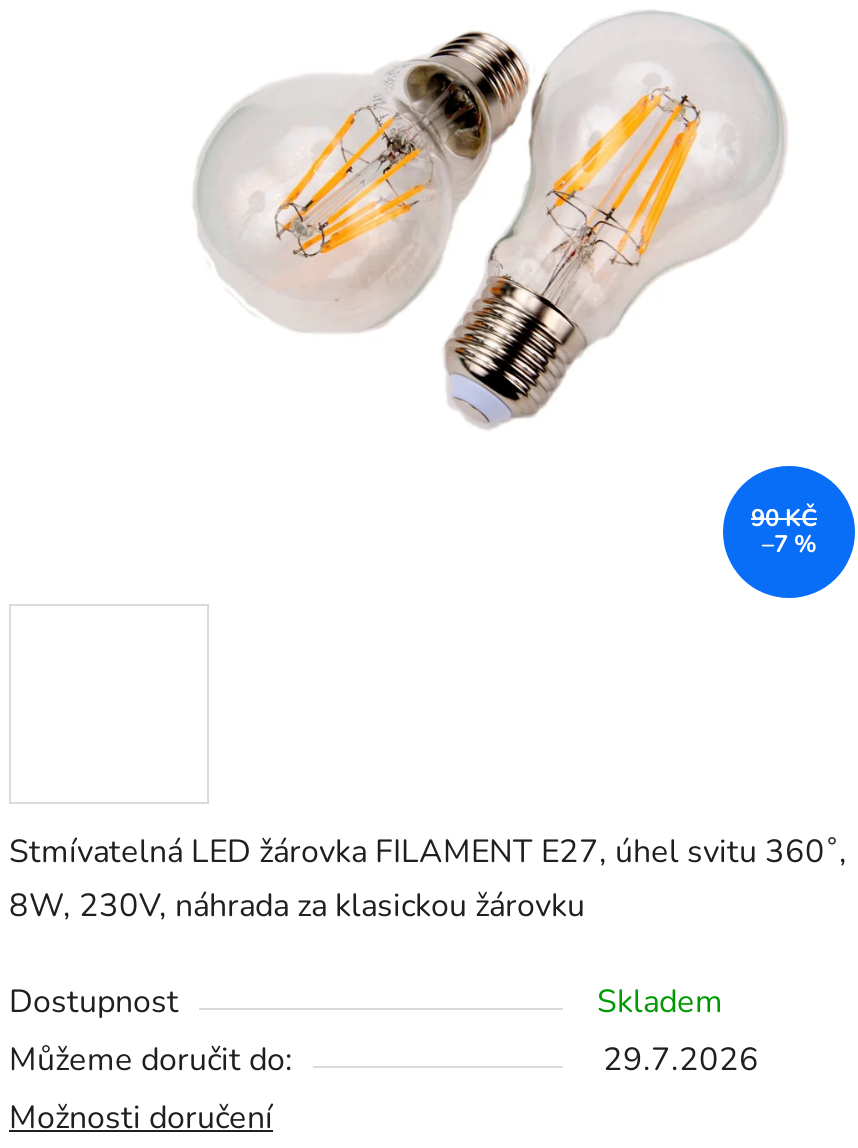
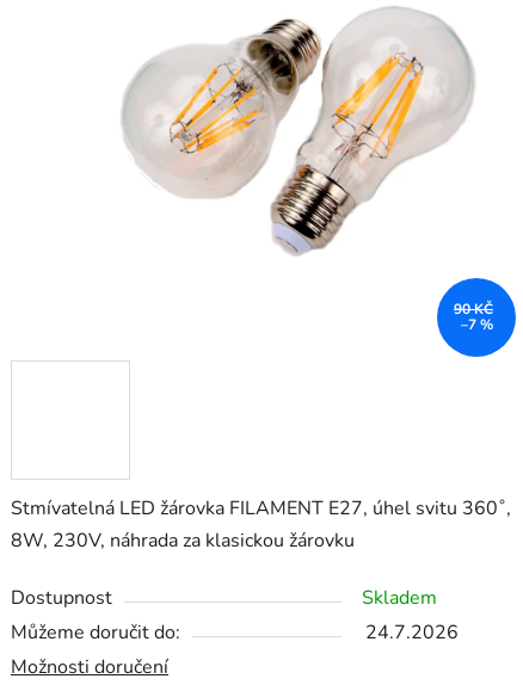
[603,1038,759,1082] 29.7.2026 -> [365,620,459,646] 24.7.2026

